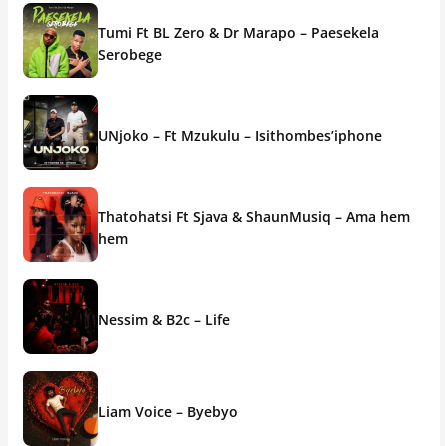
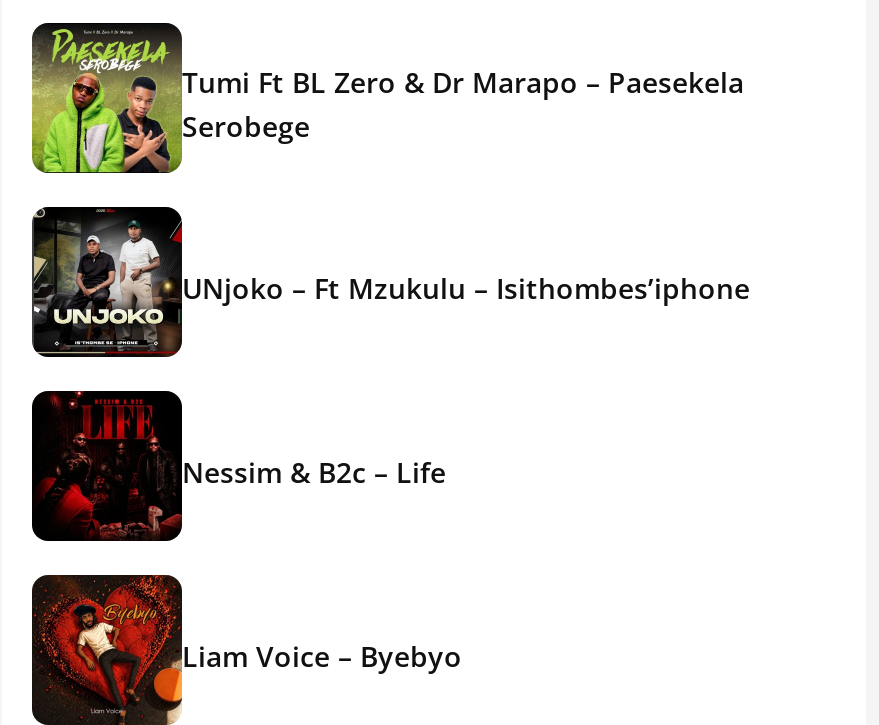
[22,186,410,263] [image] | Thatohatsi Ft Sjava & ShaunMusiq – Ama hem | hem -> none

